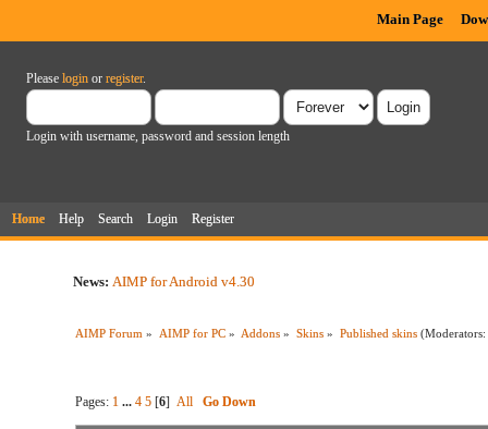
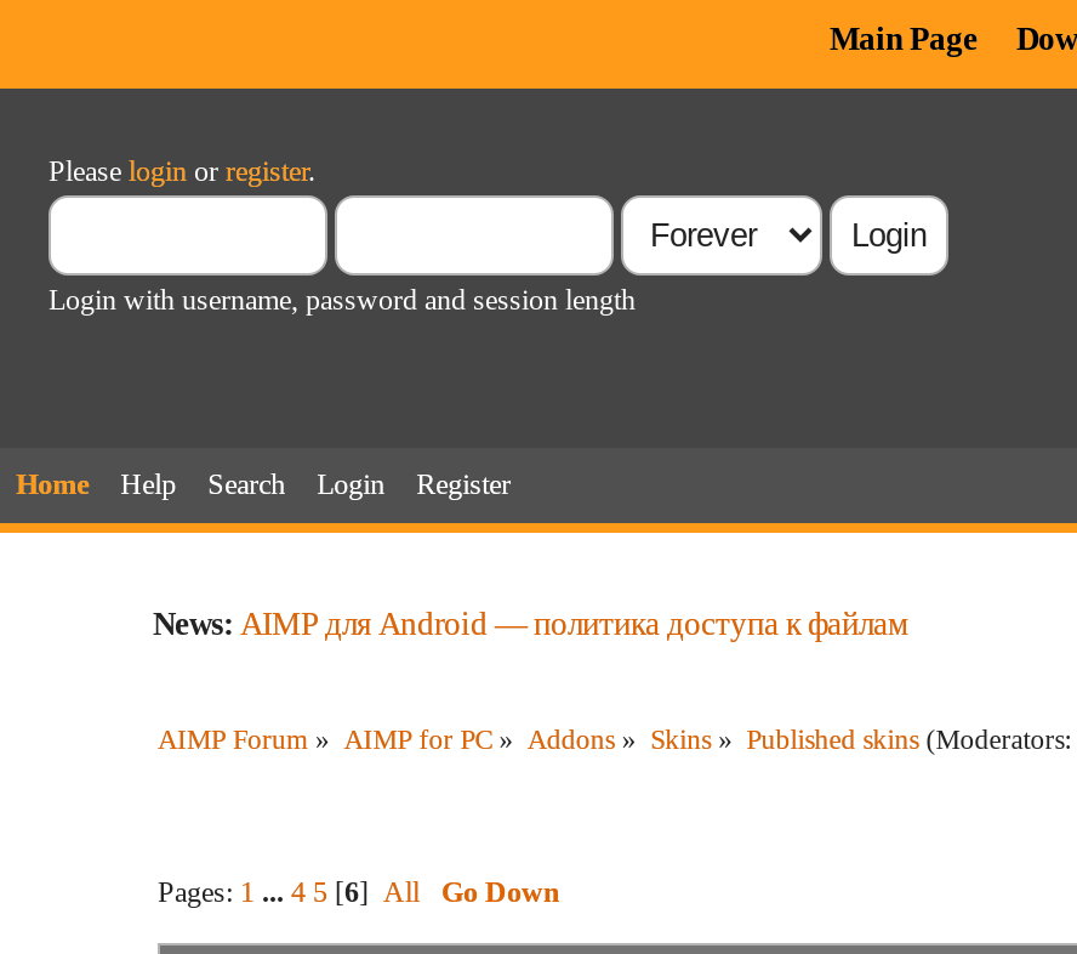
[73,273,255,290] News: AIMP for Android v4.30 -> [153,606,907,642] News: AIMP для Android — политика доступа к файлам

